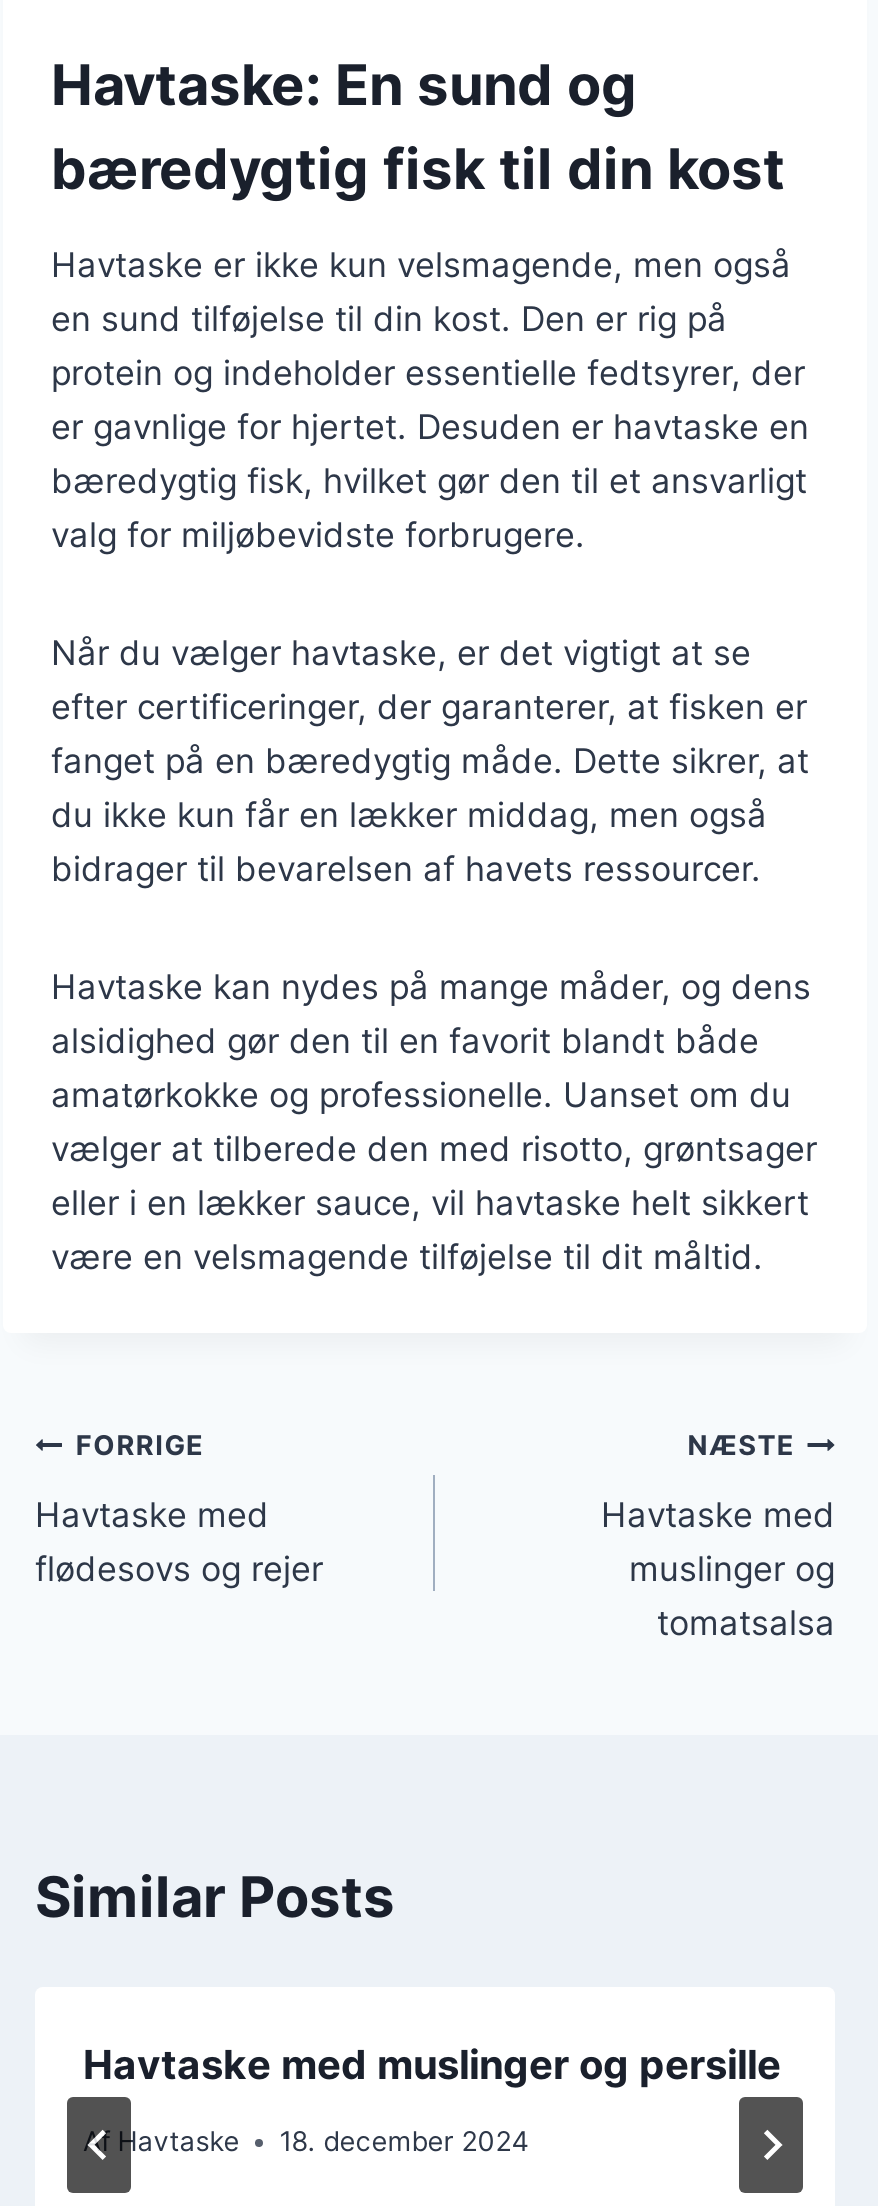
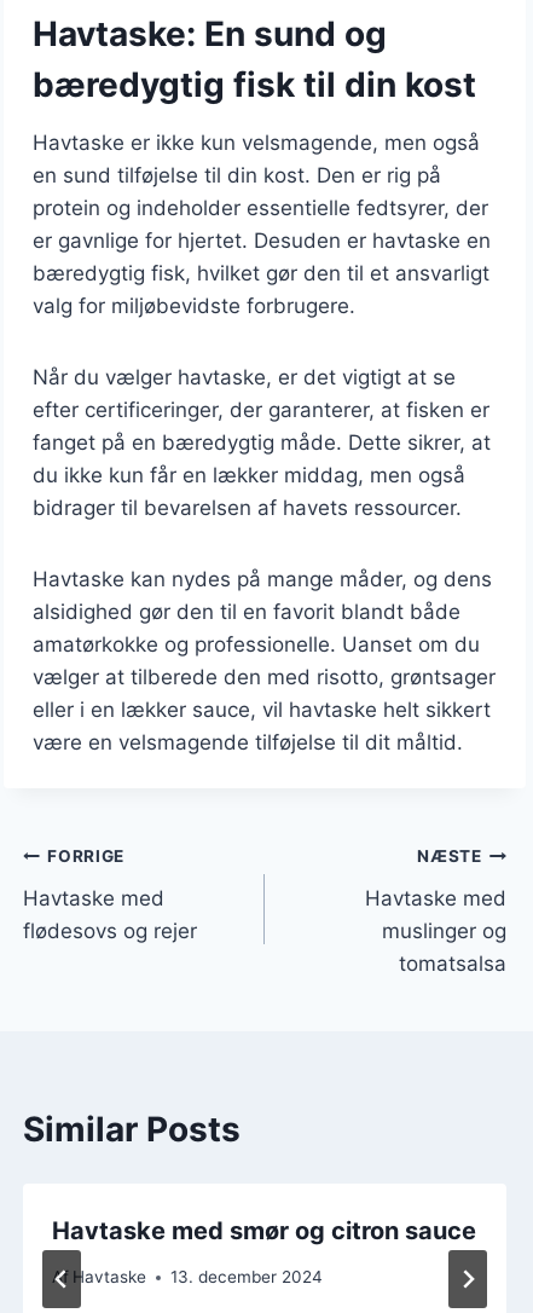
[83,2040,781,2088] Havtaske med muslinger og persille -> [52,1216,476,1245] Havtaske med smør og citron sauce
[279,2125,529,2157] 18. december 2024 -> [171,1267,323,1287] 13. december 2024

